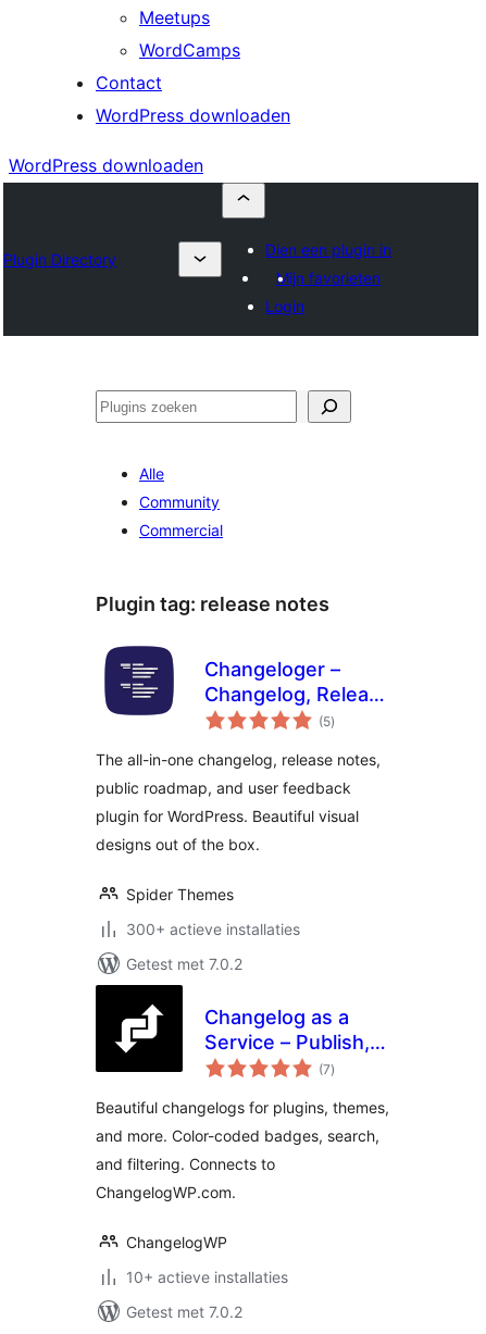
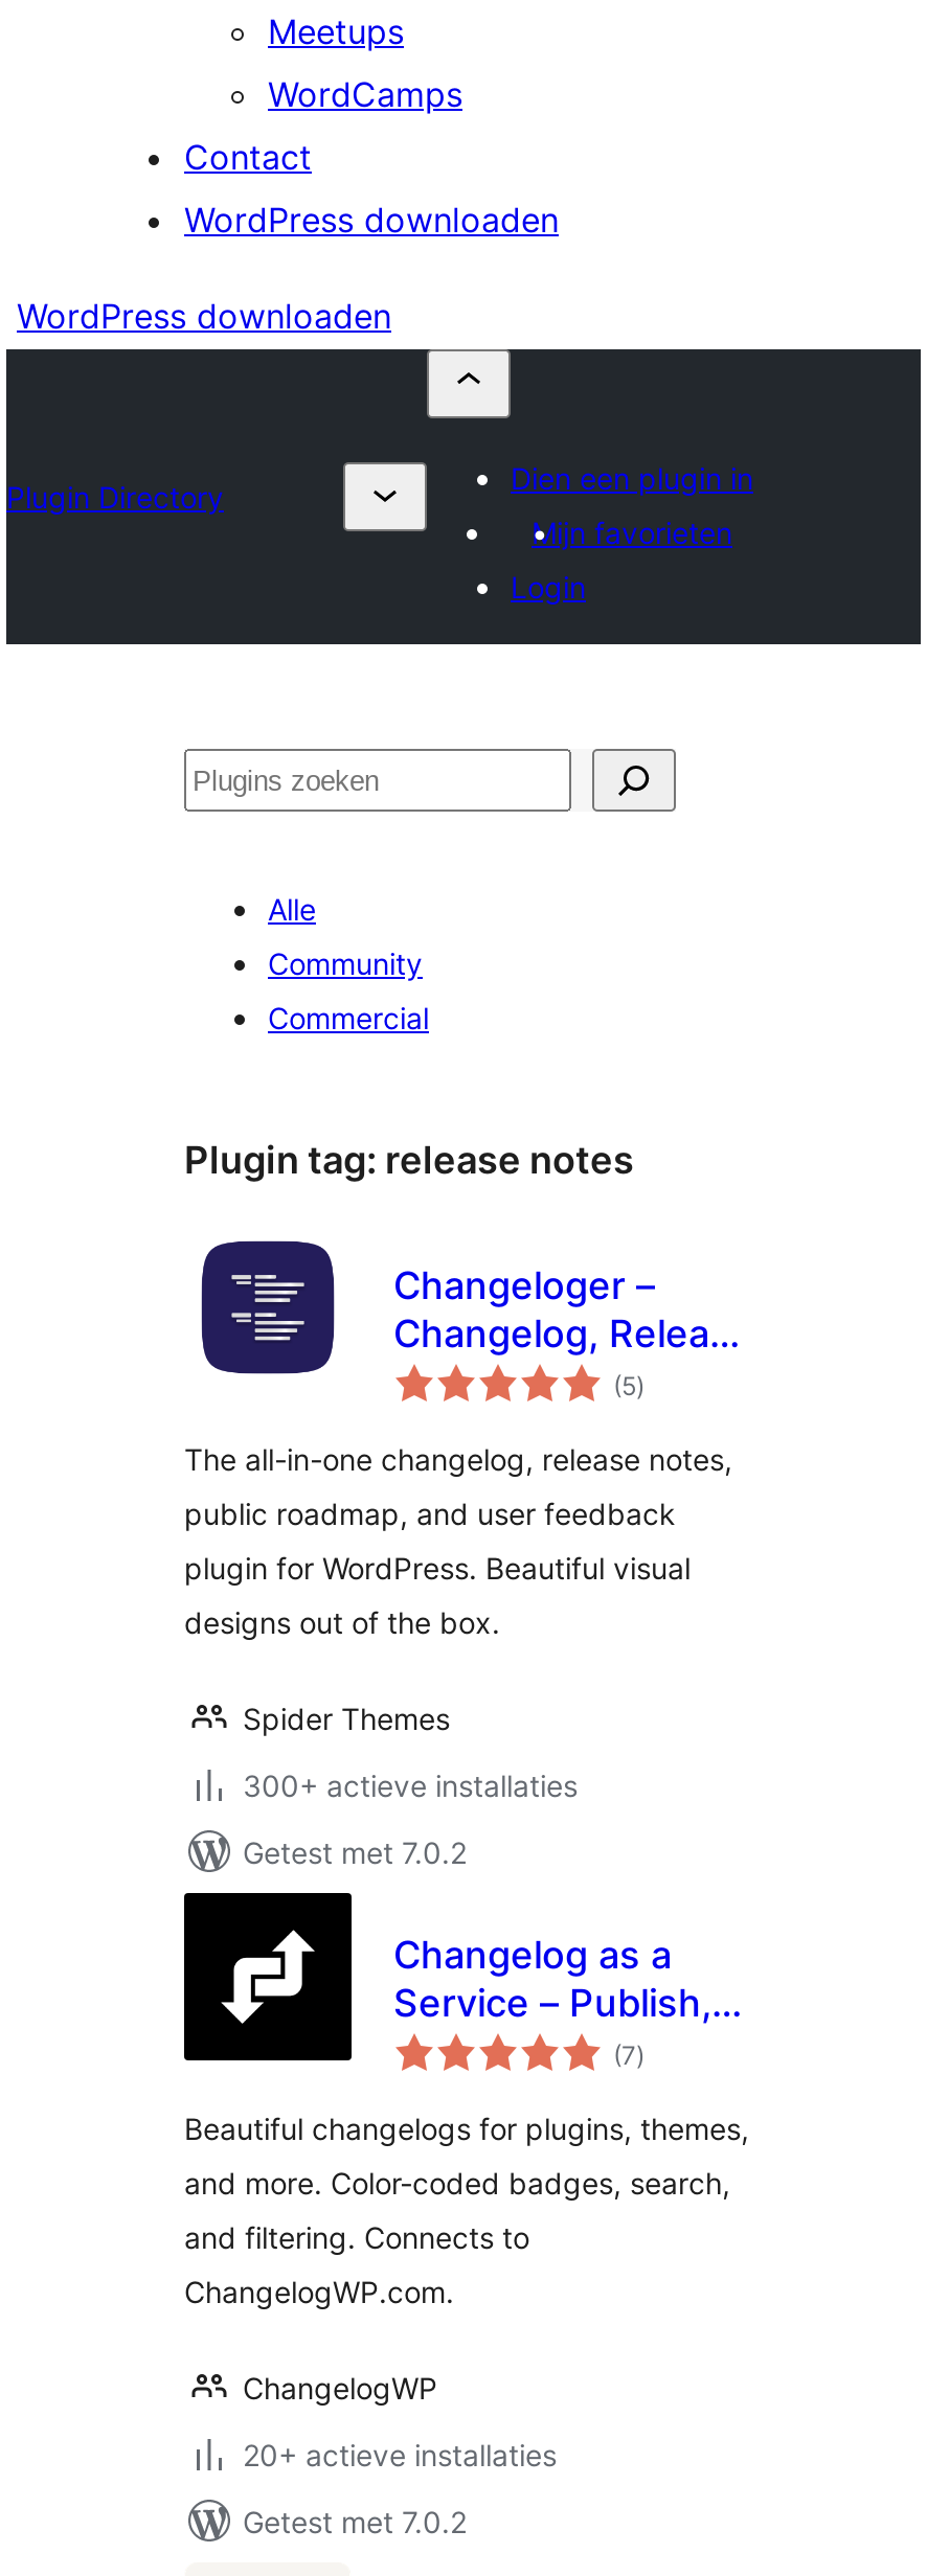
[126,1268,288,1286] 10+ actieve installaties -> [243,2437,557,2472] 20+ actieve installaties

